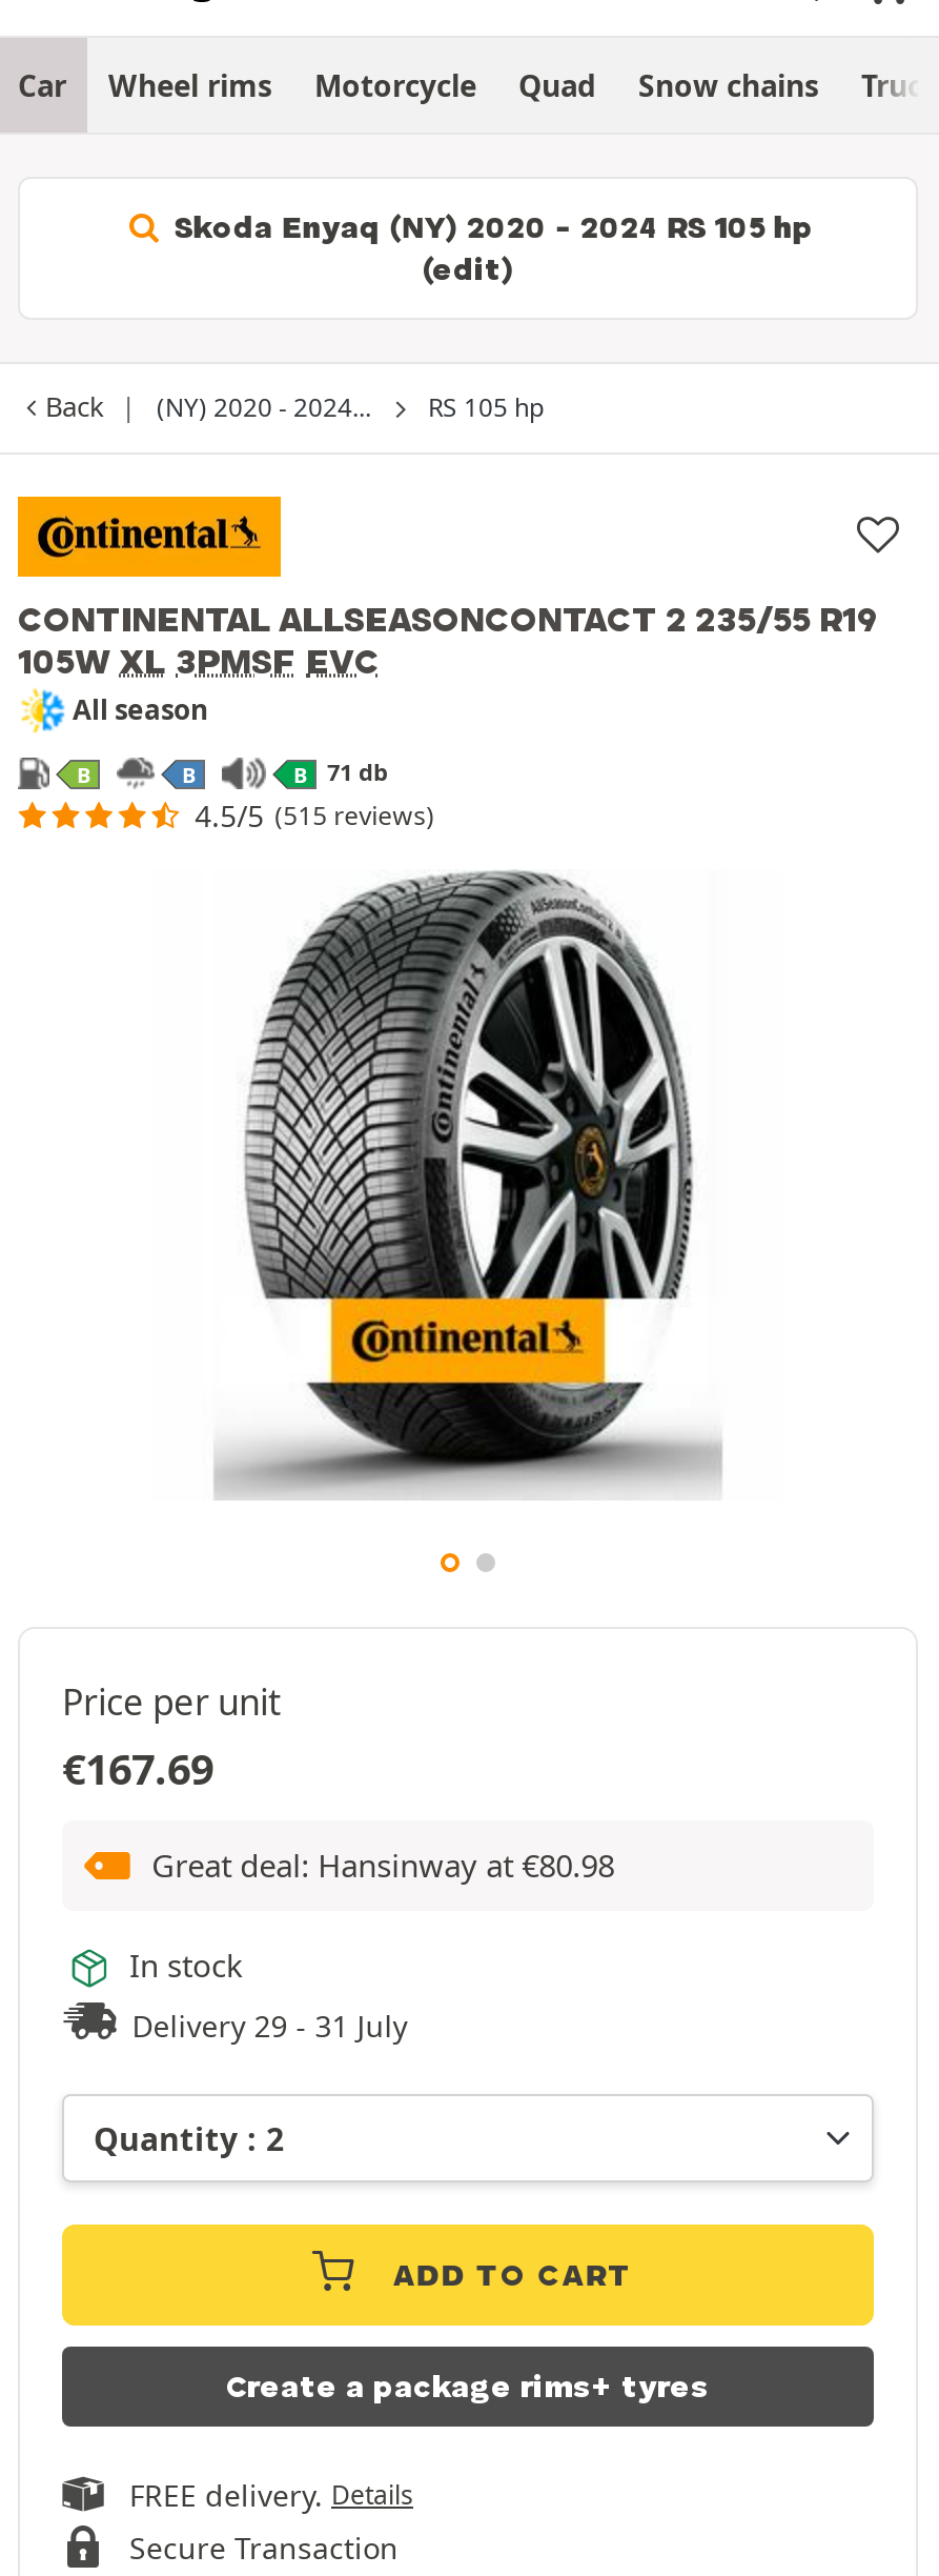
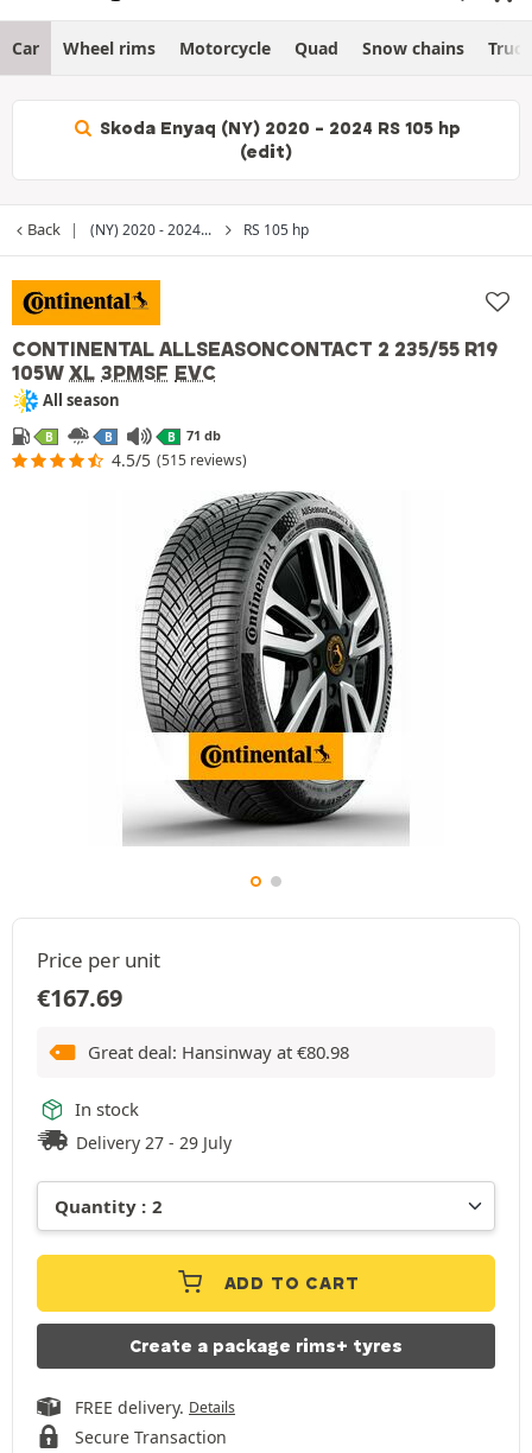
[132,2007,407,2047] Delivery 29 - 31 July -> [76,1132,232,1154] Delivery 27 - 29 July

